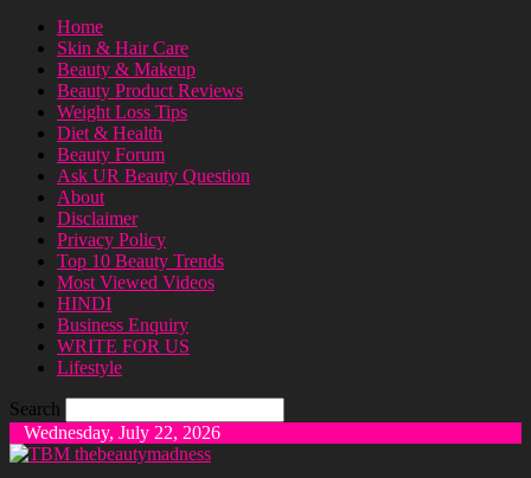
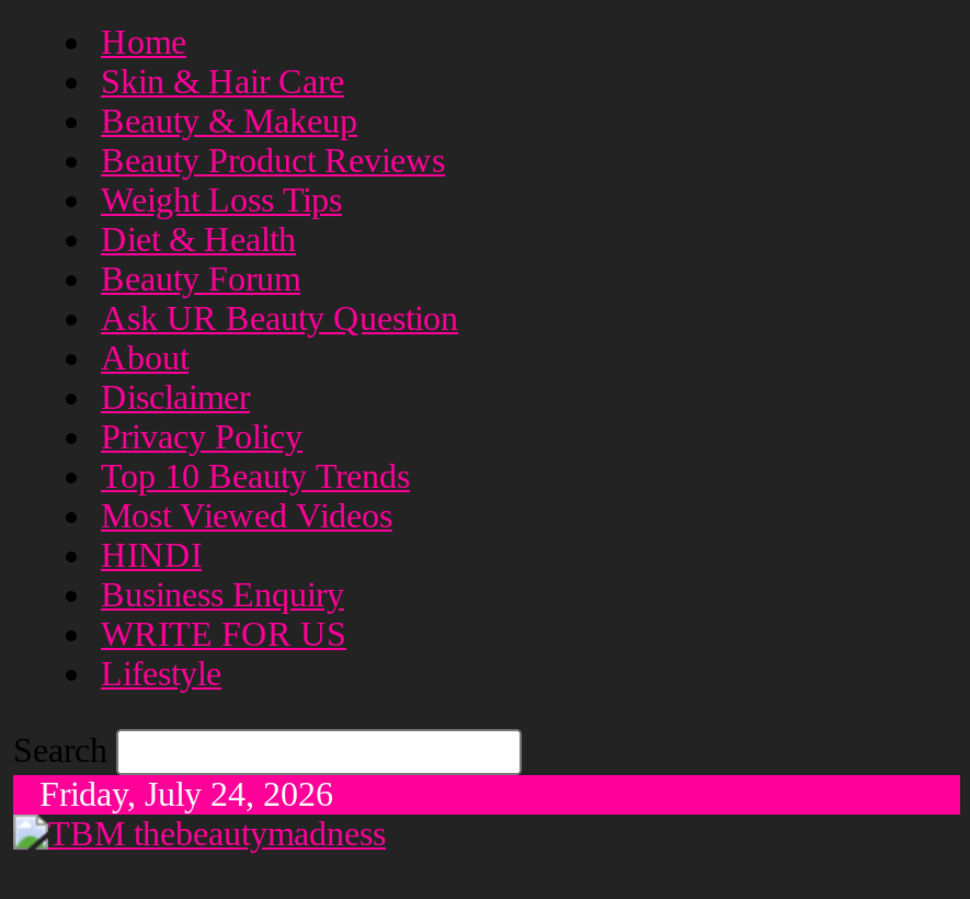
[24,422,220,443] Wednesday, July 22, 2026 -> [39,775,333,812] Friday, July 24, 2026

